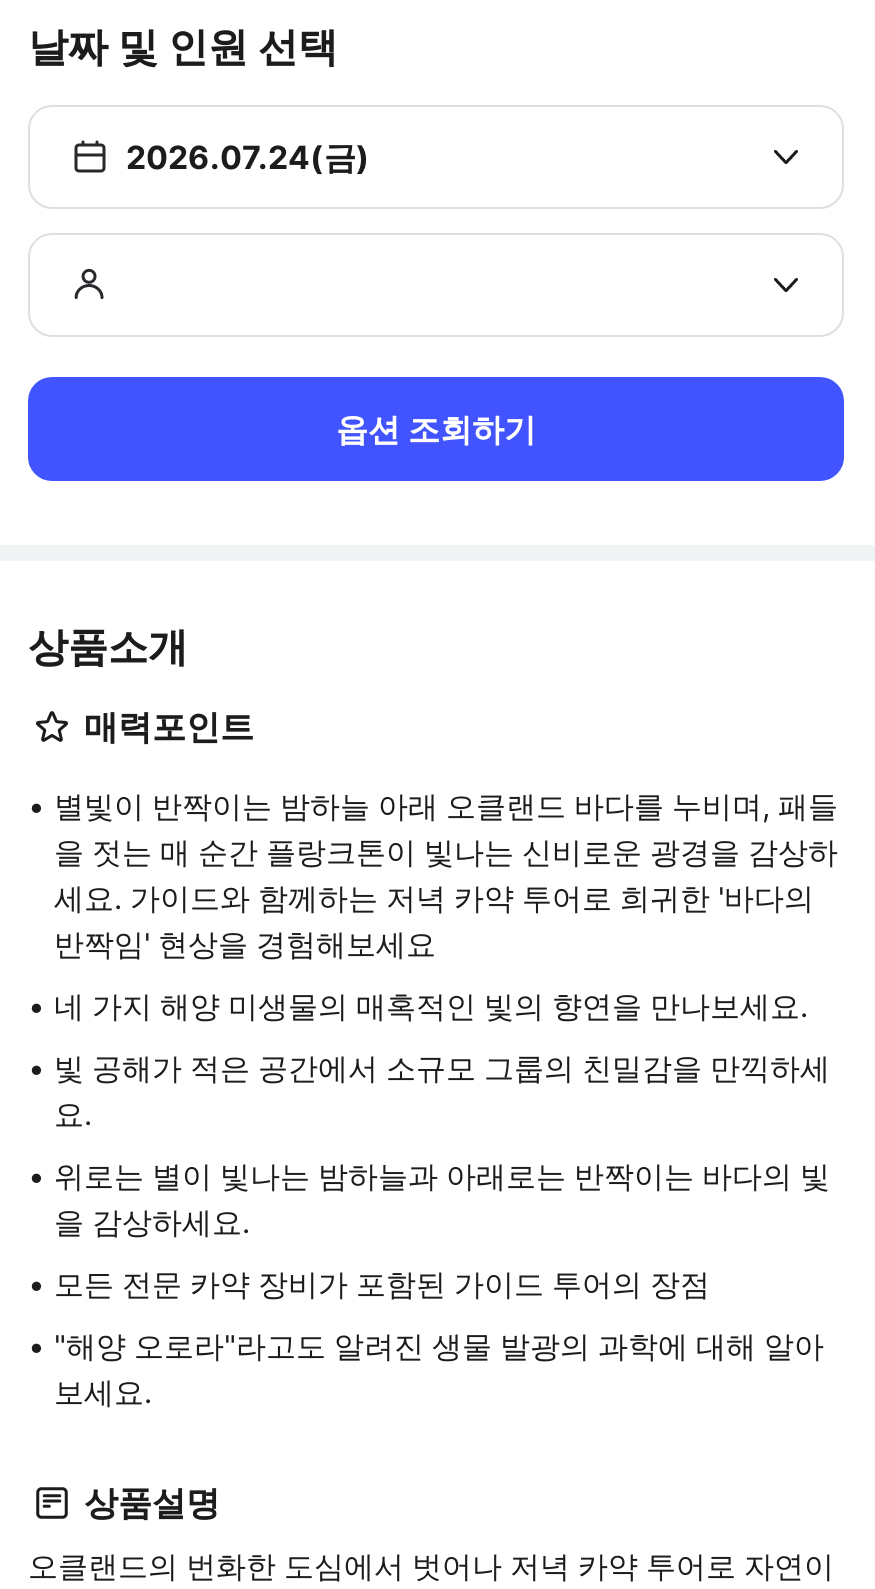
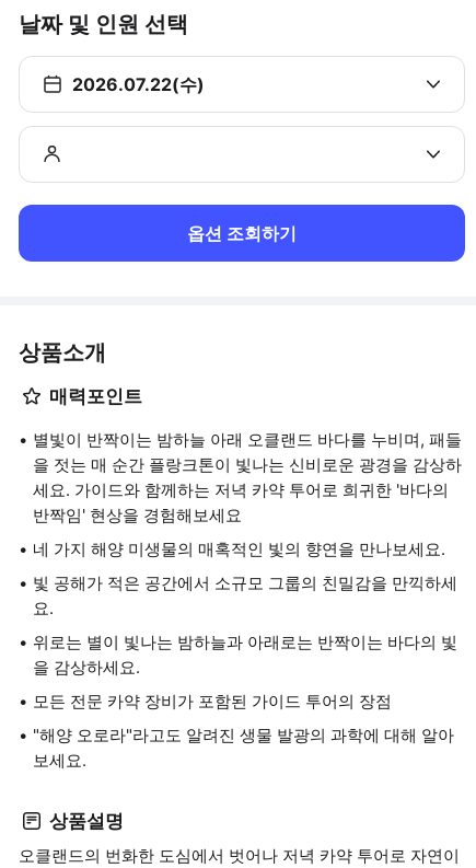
[126,137,370,177] 2026.07.24(금) -> [72,73,205,95] 2026.07.22(수)

